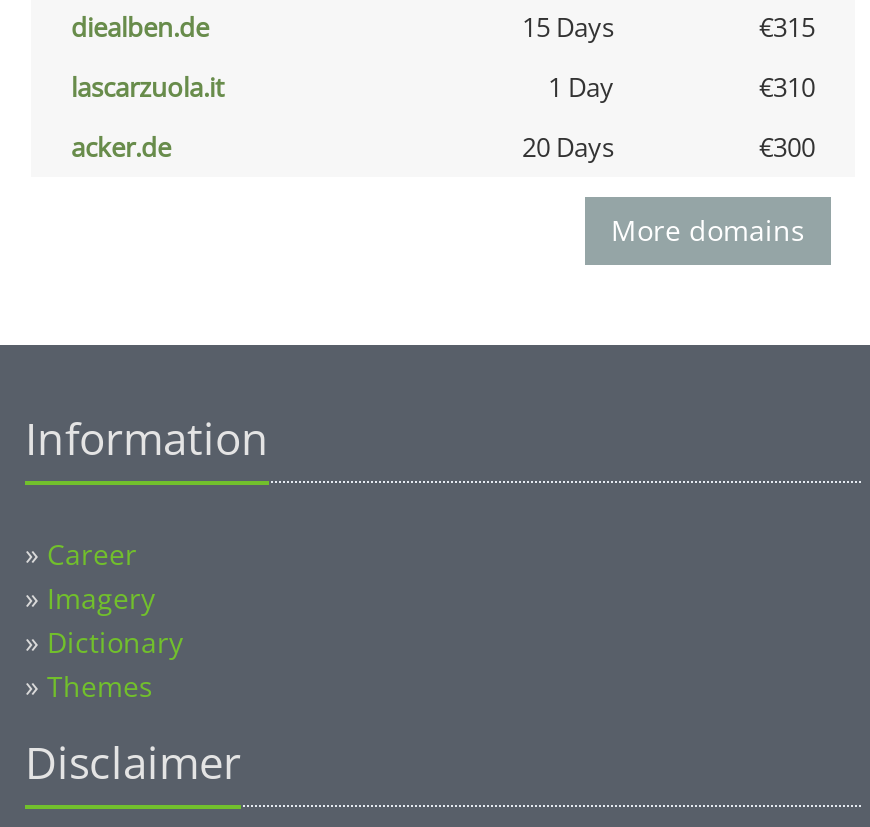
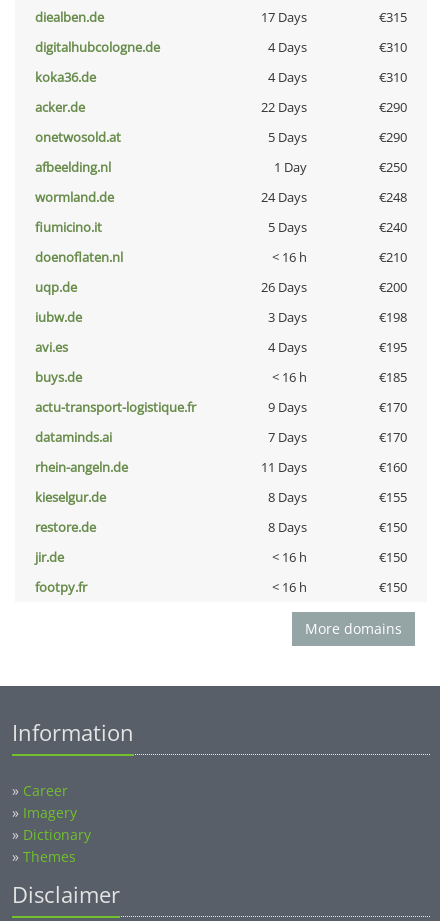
[522,9,614,45] 15 Days -> [260,8,306,26] 17 Days
[71,69,614,105] lascarzuola.it | 1 Day -> [35,38,407,86] digitalhubcologne.de | 4 Days | €310 | koka36.de | 4 Days
[522,129,815,165] 20 Days | €300 -> [35,98,407,596] 22 Days | €290 | onetwosold.at | 5 Days | €290 | afbeelding.nl | 1 Day | €250 | wormland.de | 24 Days | €248 | fiumicino.it | 5 Days | €240 | doenoflaten.nl | < 16 h | €210 | uqp.de | 26 Days | €200 | iubw.de | 3 Days | €198 | avi.es | 4 Days | €195 | buys.de | < 16 h | €185 | actu-transport-logistique.fr | 9 Days | €170 | dataminds.ai | 7 Days | €170 | rhein-angeln.de | 11 Days | €160 | kieselgur.de | 8 Days | €155 | restore.de | 8 Days | €150 | jir.de | < 16 h | €150 | footpy.fr | < 16 h | €150

